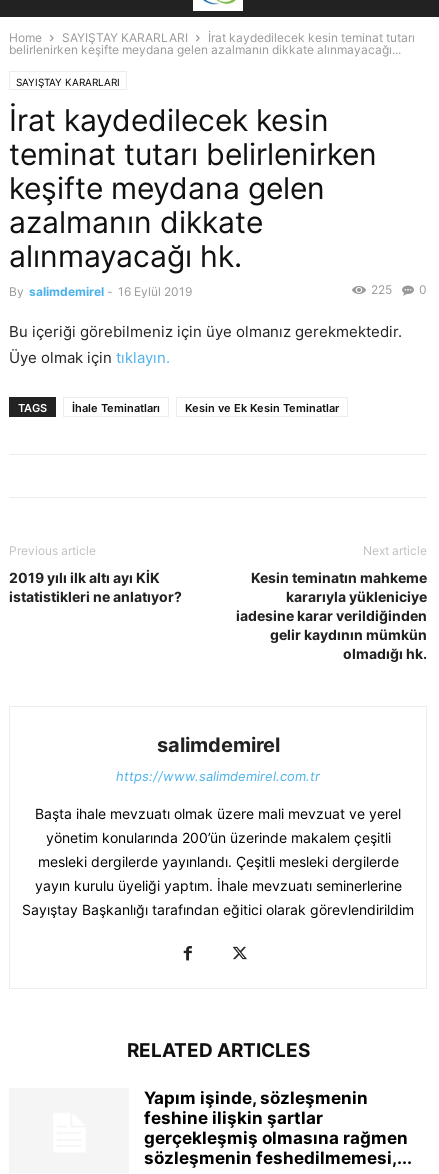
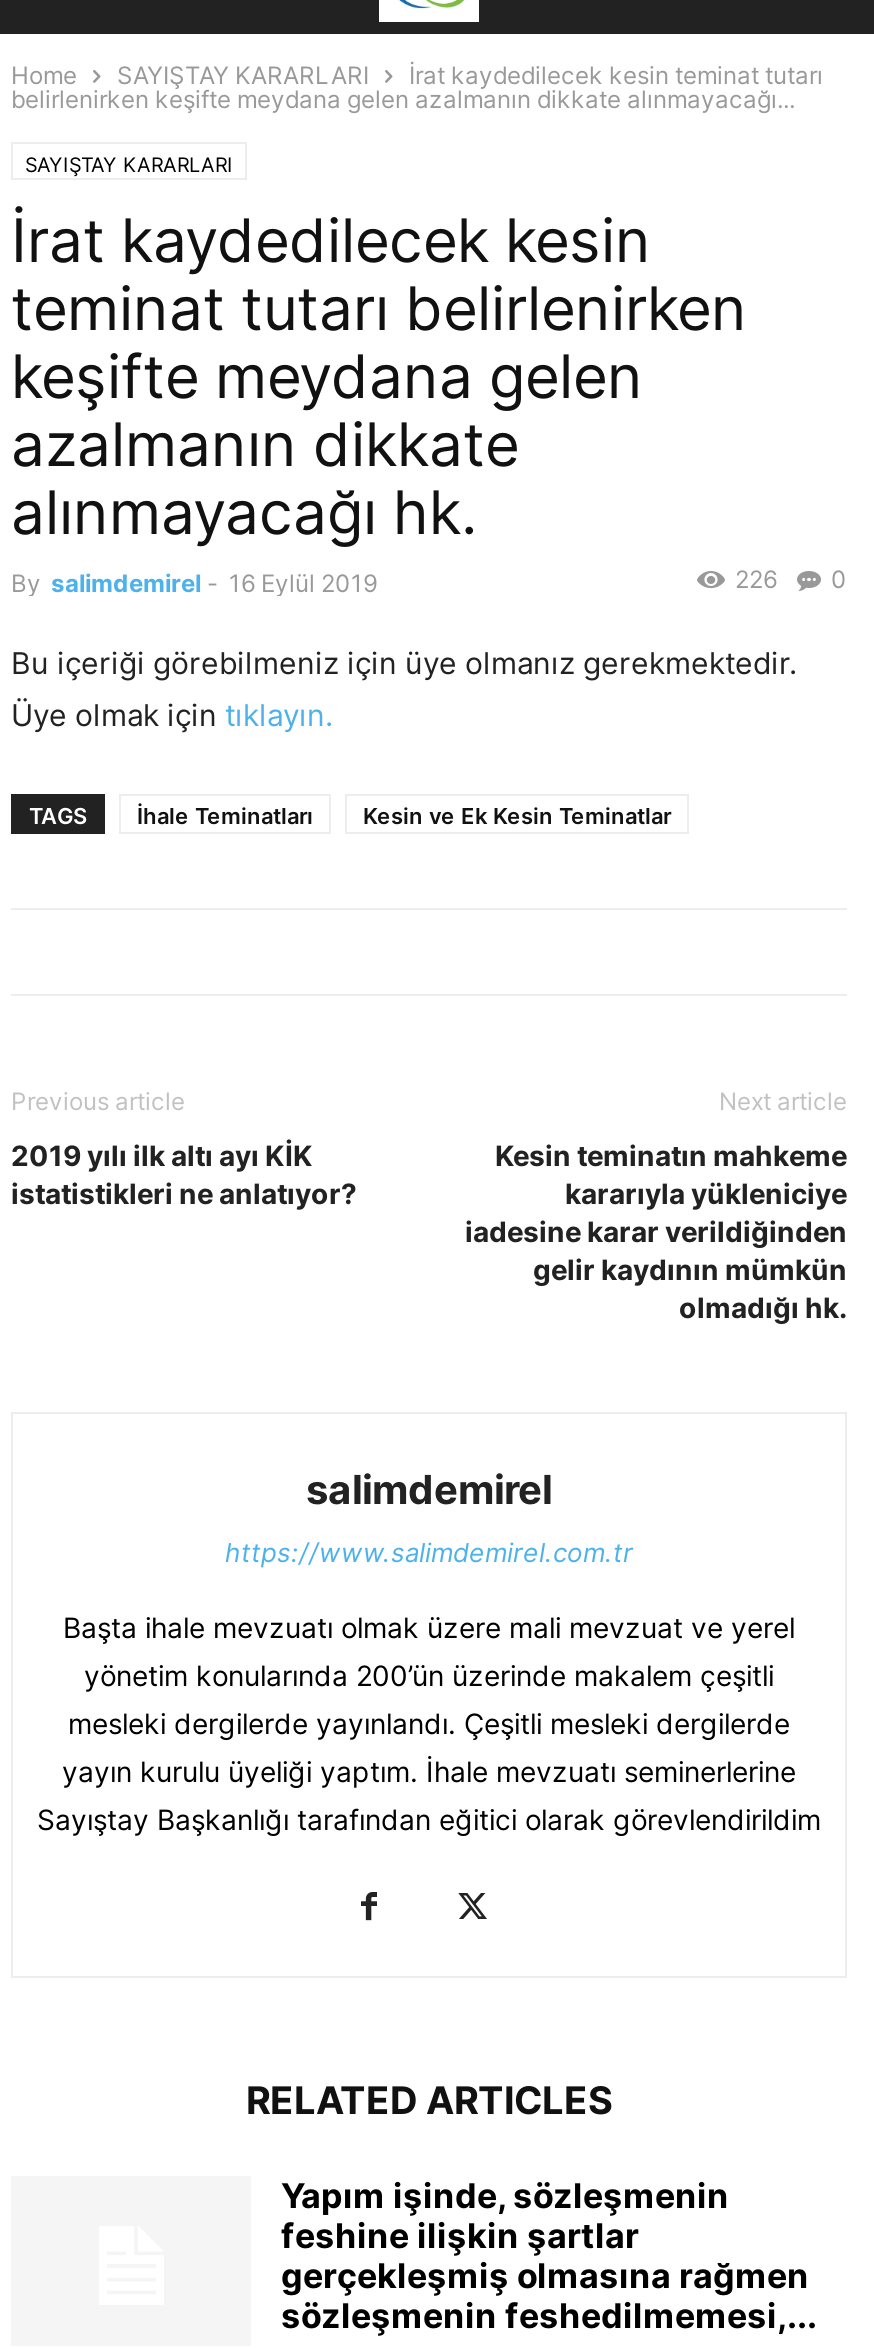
[371,282,427,297] 225 0 -> [735,564,847,594] 226 0

